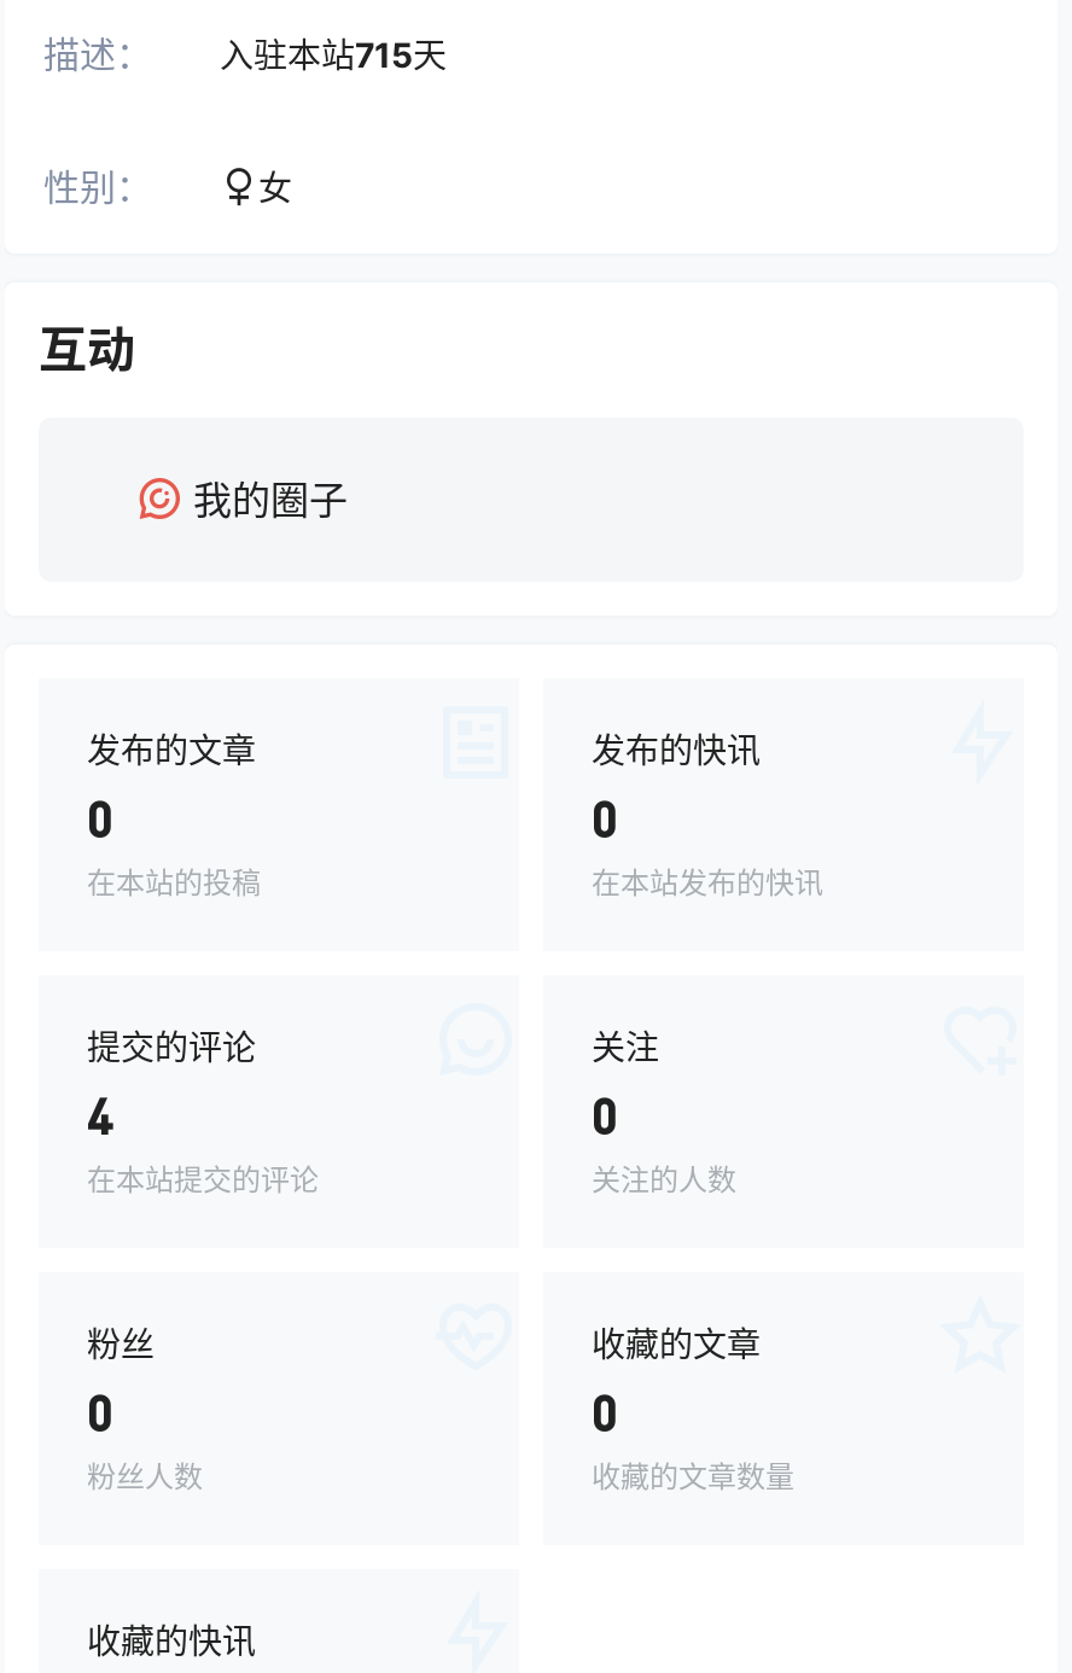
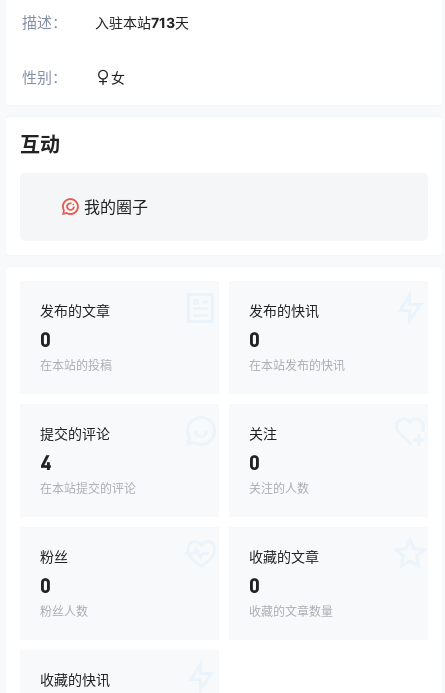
[43,31,447,77] 描述： 入驻本站715天 -> [22,13,189,32] 描述： 入驻本站713天

